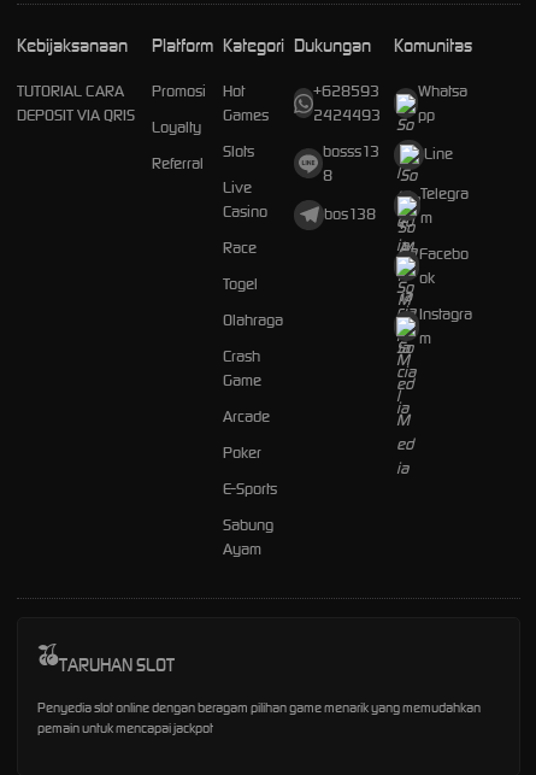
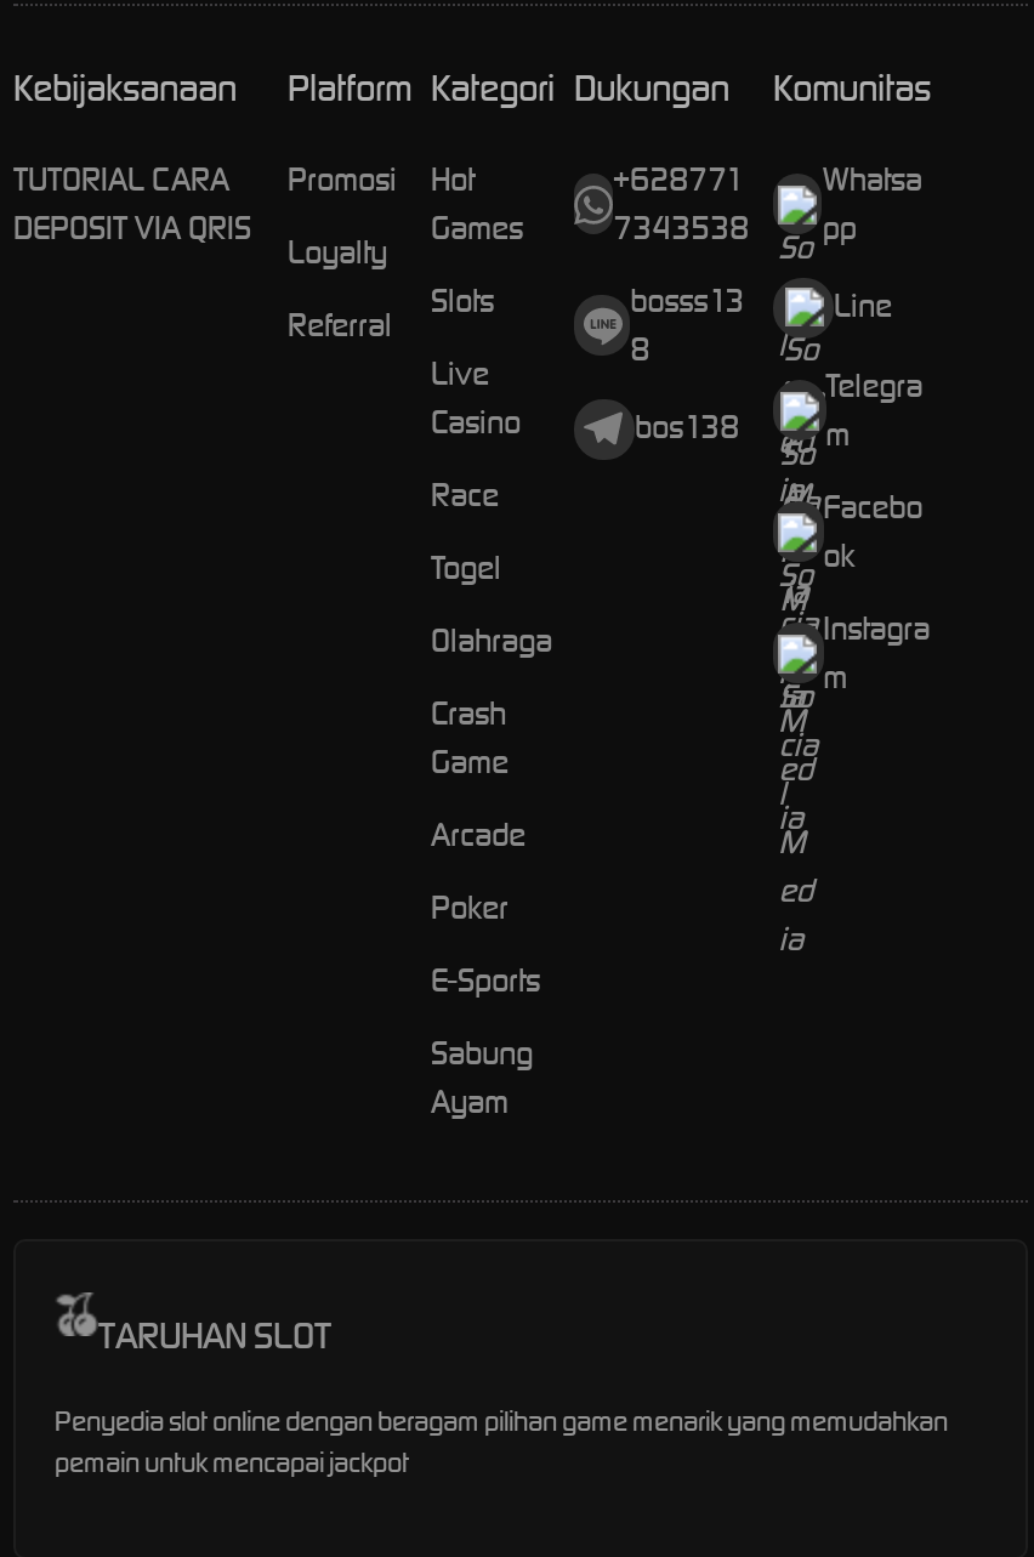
[314,81,468,101] +628593 Whatsa -> [613,158,922,200] +628771 Whatsa
[314,105,435,125] 2424493 pp -> [613,207,856,248] 7343538 pp

